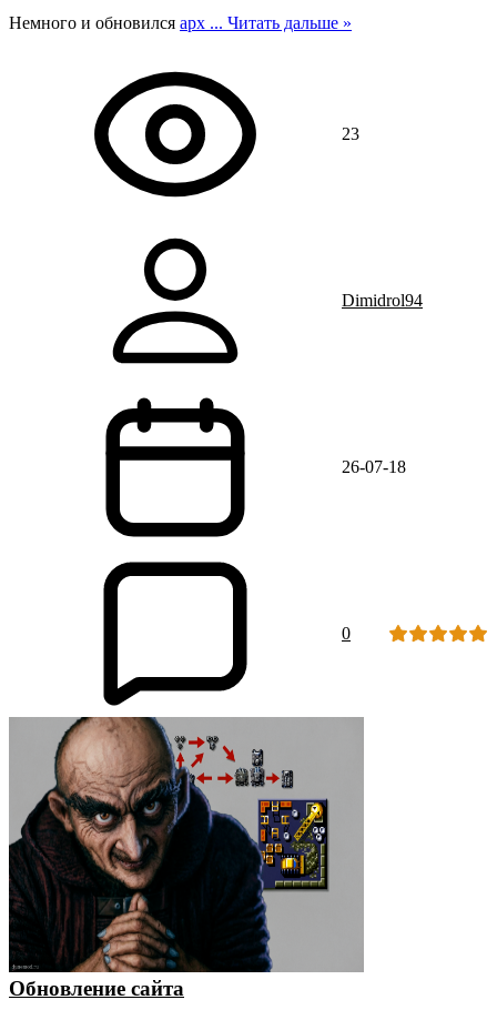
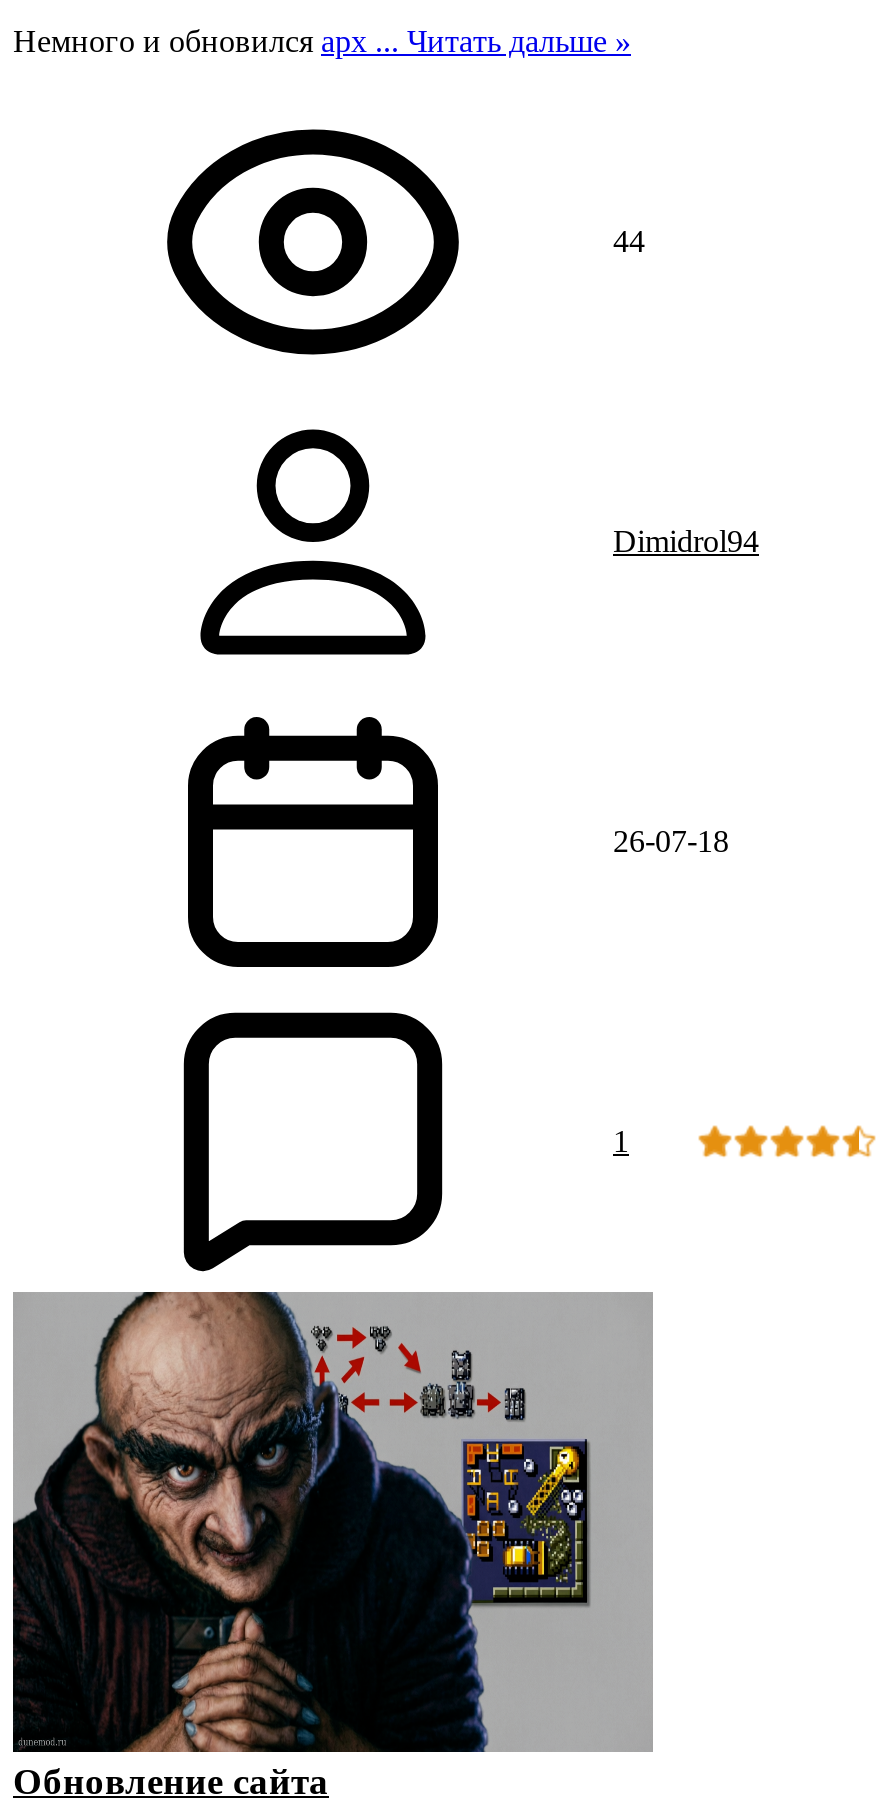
[342,124,359,143] 23 -> [613,223,645,257] 44
[342,623,351,642] 0 -> [613,1123,629,1157] 1

